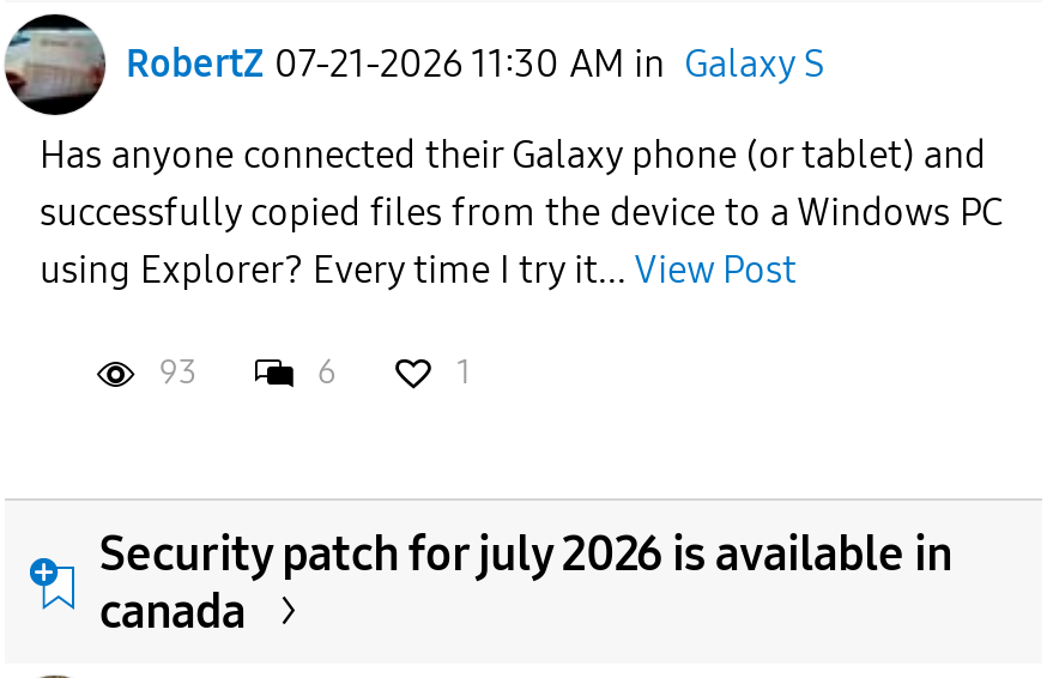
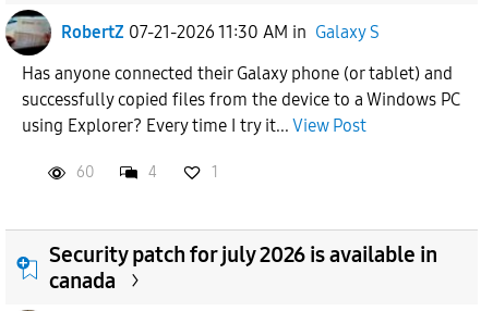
[159,352,198,393] 93 -> [76,163,93,182] 60
[317,352,337,393] 6 -> [148,163,157,182] 4

